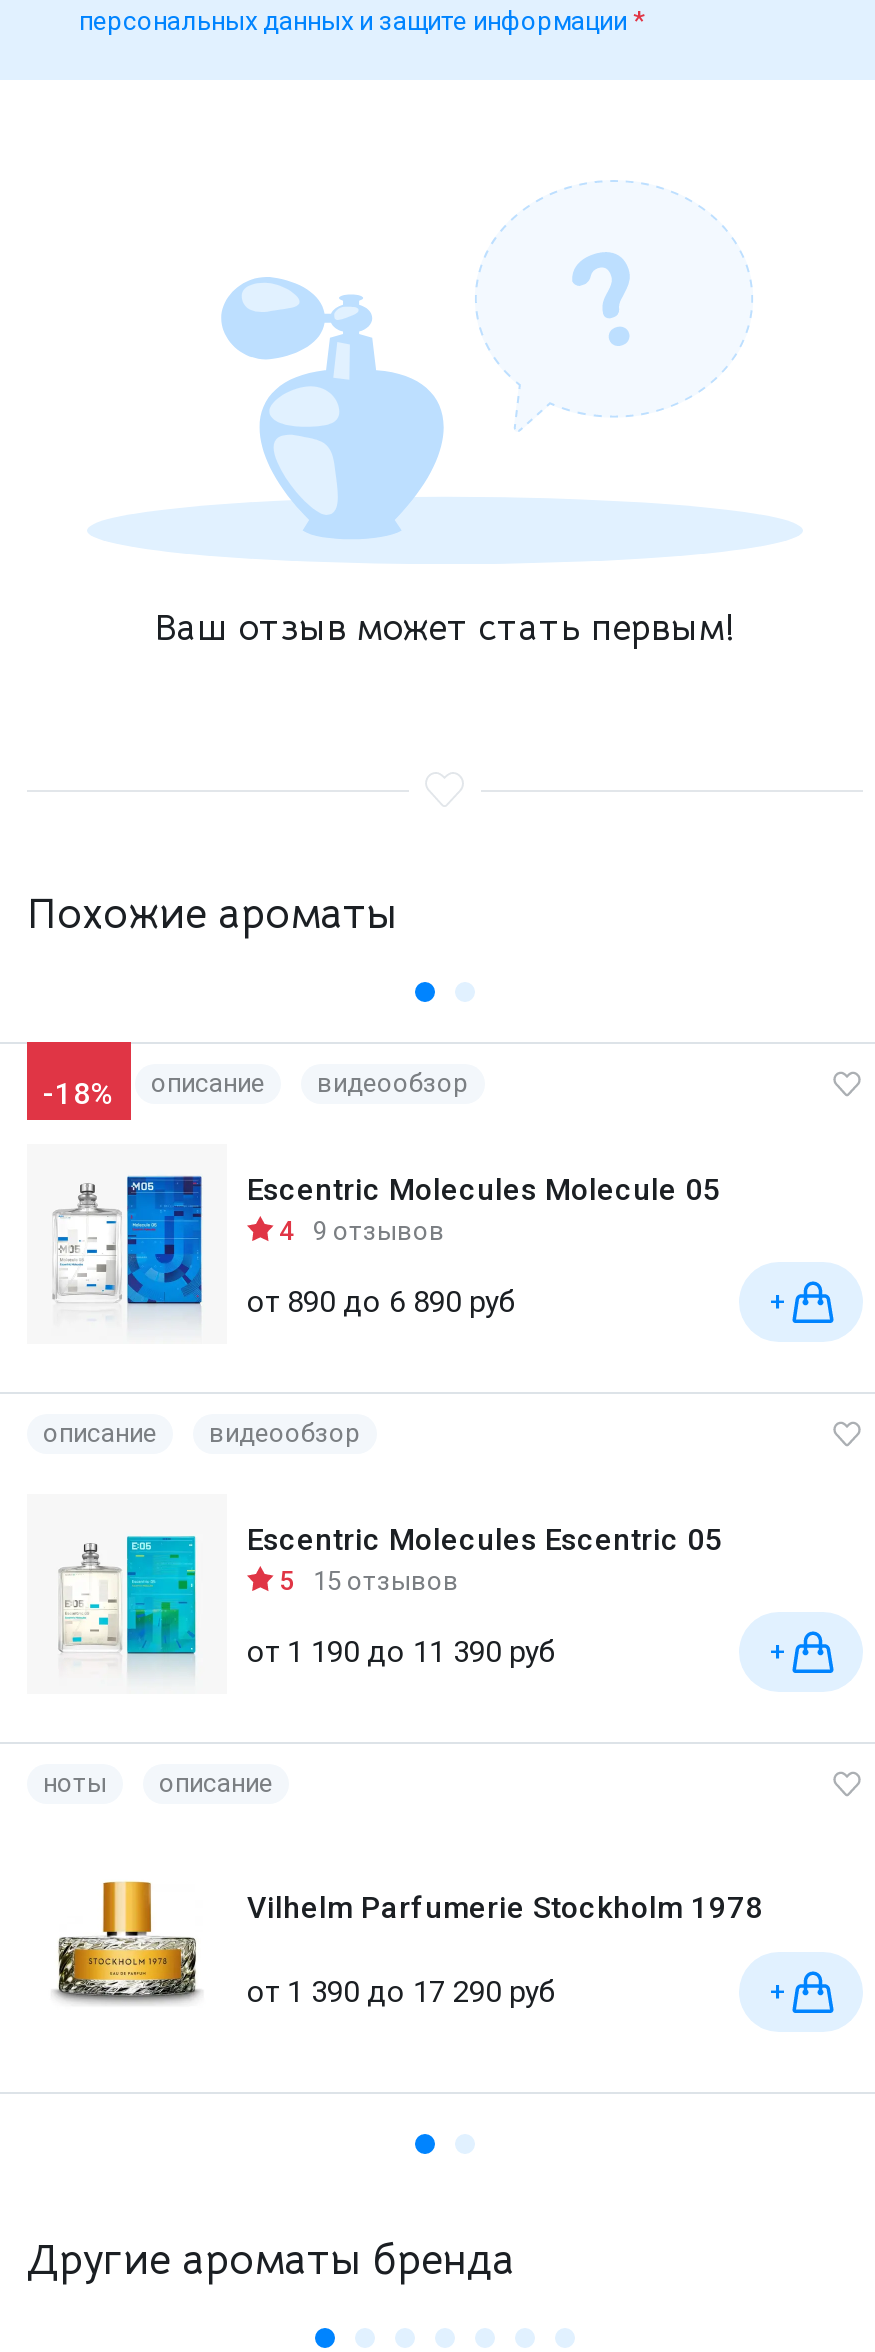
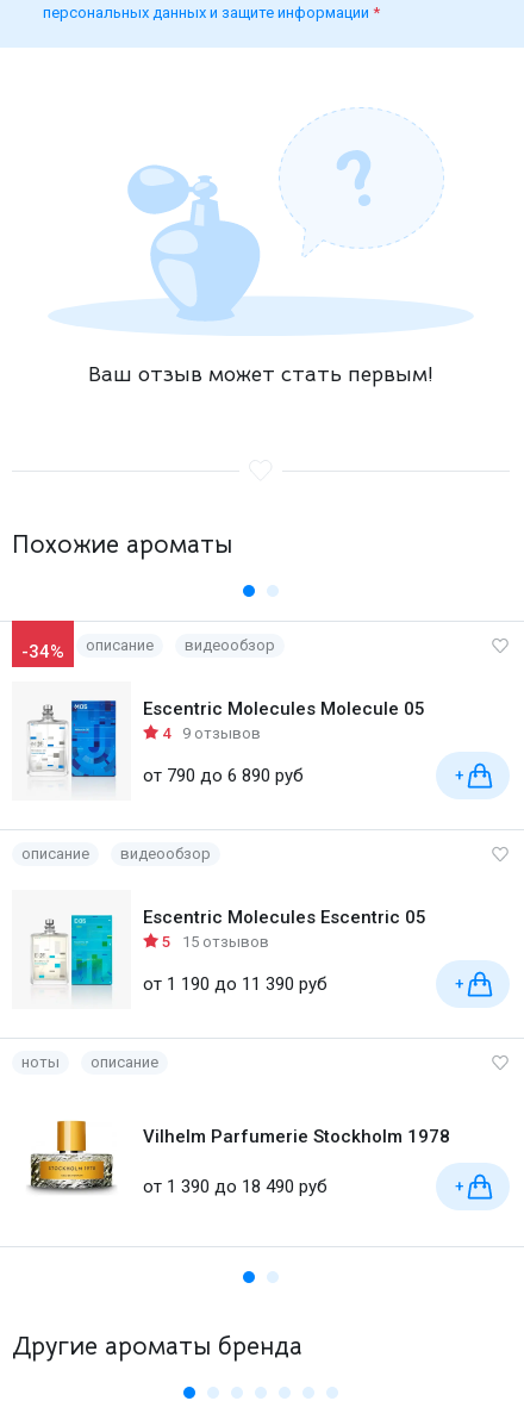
[43,1069,469,1113] -18% описание видеообзор -> [21,637,275,663] -34% описание видеообзор
[247,1283,517,1319] от 890 до 6 890 руб -> [143,764,304,786] от 790 до 6 890 руб
[247,1974,557,2010] от 1 390 до 17 290 руб -> [143,1176,327,1197] от 1 390 до 18 490 руб

